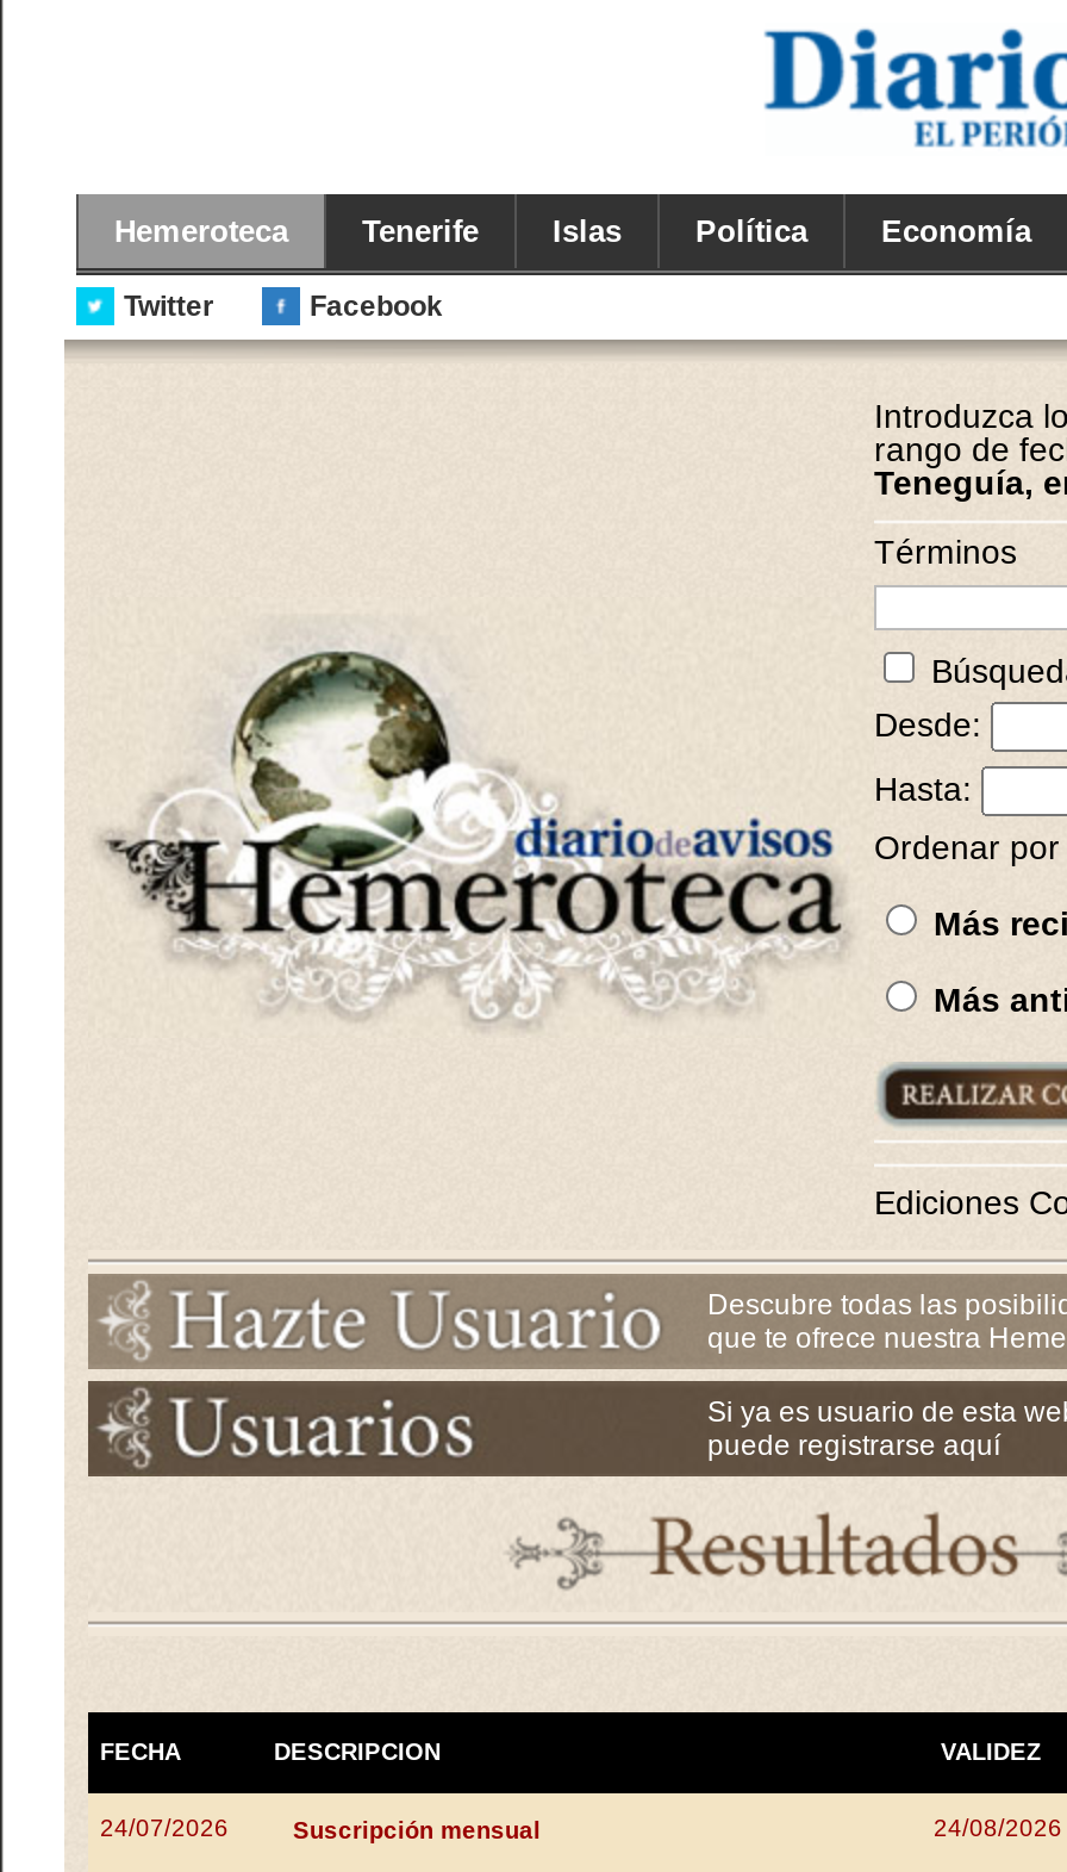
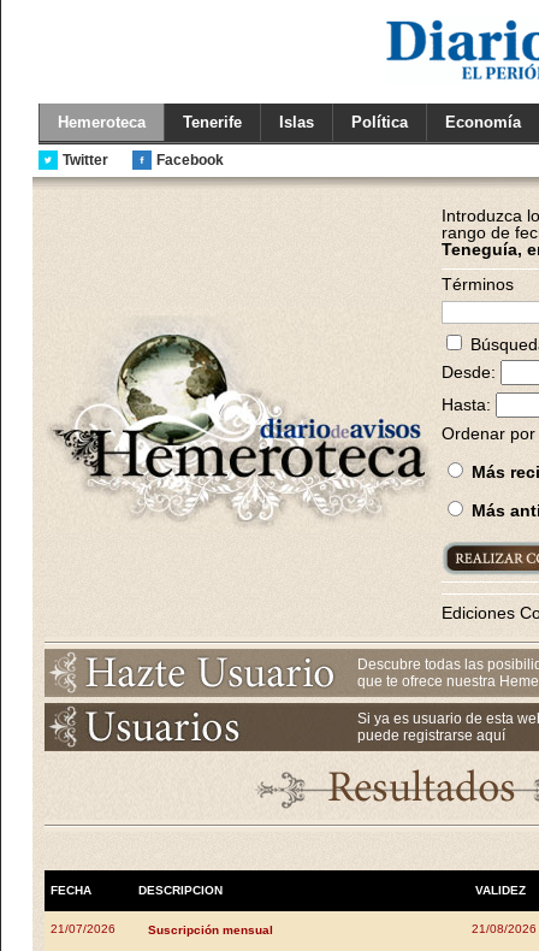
[100,1815,229,1841] 24/07/2026 -> [51,922,115,935] 21/07/2026
[934,1815,1062,1841] 24/08/2026 -> [472,922,537,935] 21/08/2026

